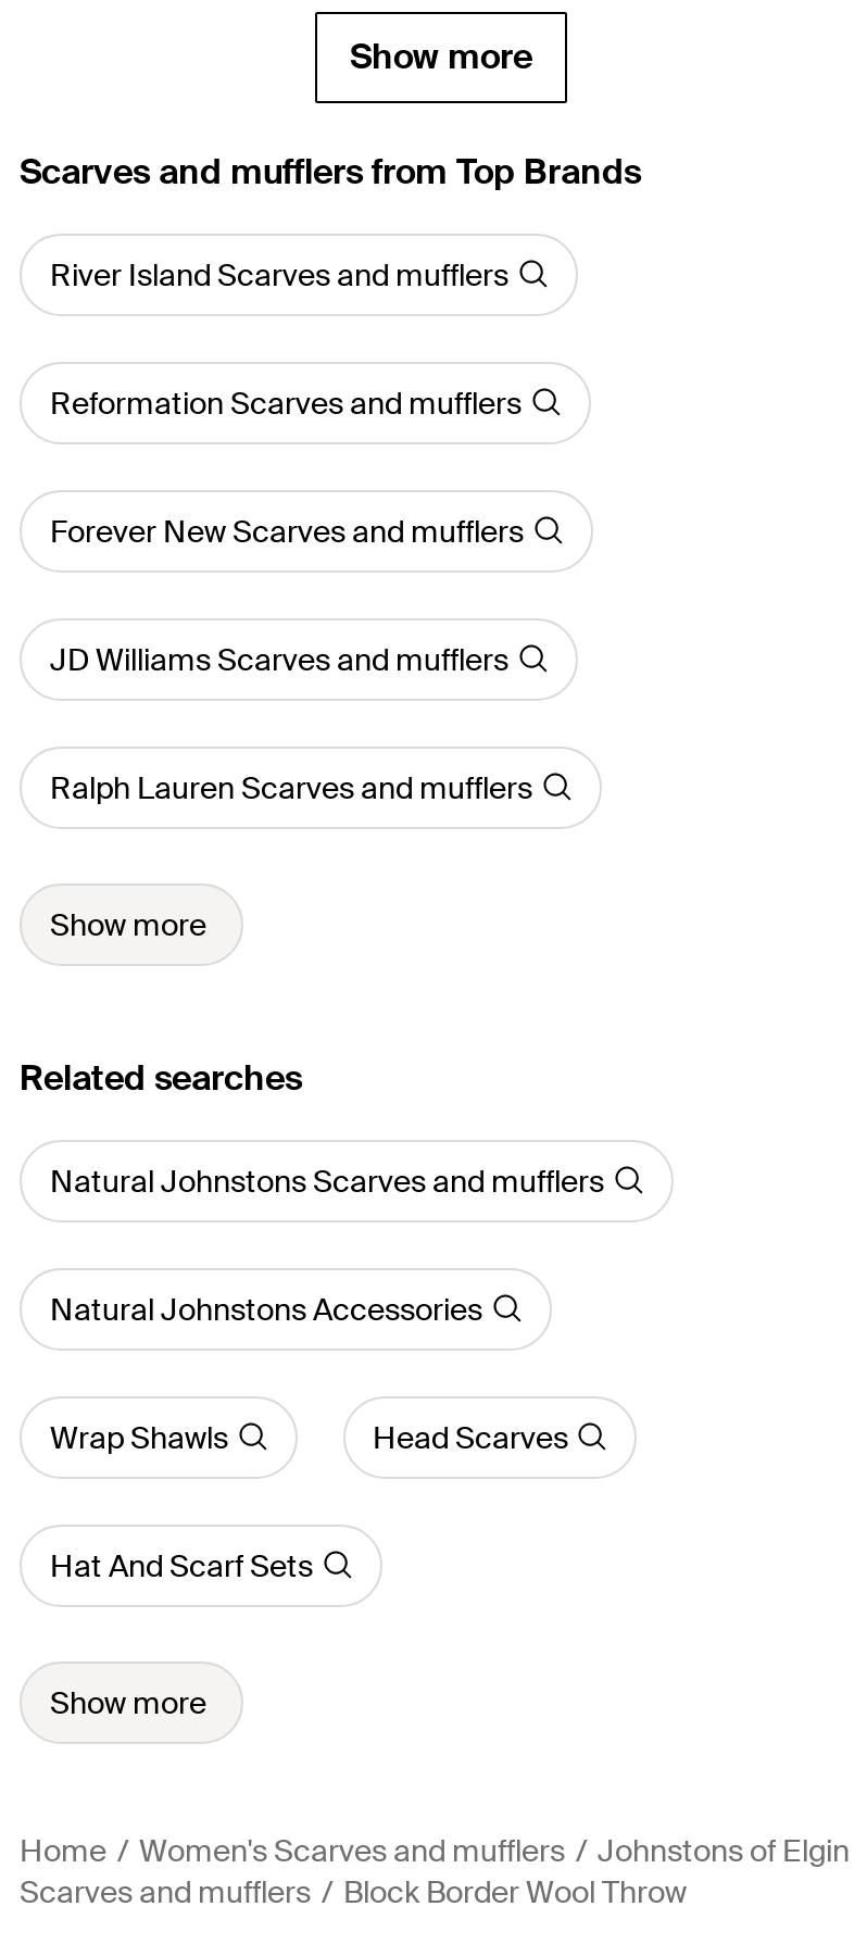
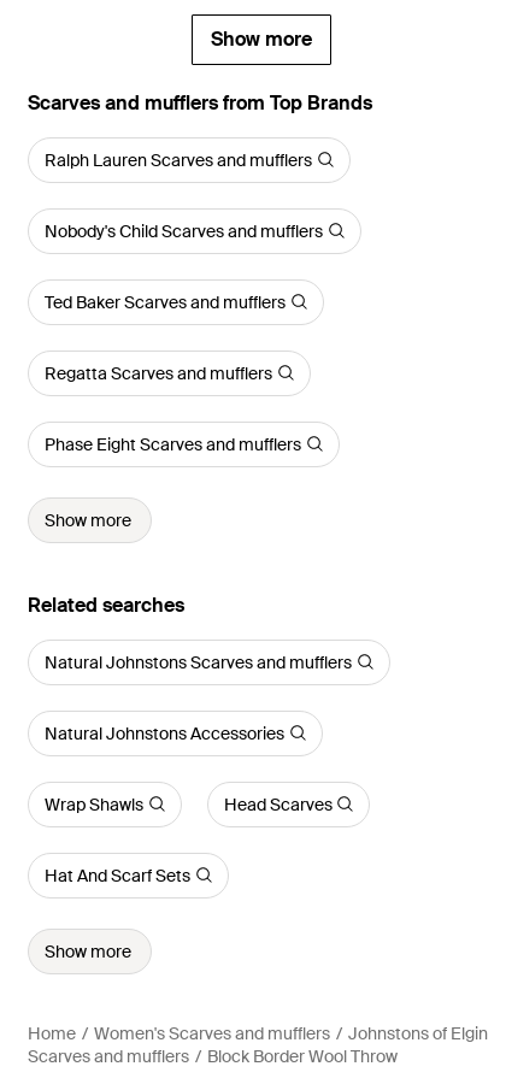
[50,254,524,678] River Island Scarves and mufflers | Reformation Scarves and mufflers | Forever New Scarves and mufflers | JD Williams Scarves and mufflers -> none
moved [50,767,532,806] -> [45,149,312,170]: Ralph Lauren Scarves and mufflers
none -> [45,220,323,455] Nobody's Child Scarves and mufflers | Ted Baker Scarves and mufflers | Regatta Scarves and mufflers | Phase Eight Scarves and mufflers

